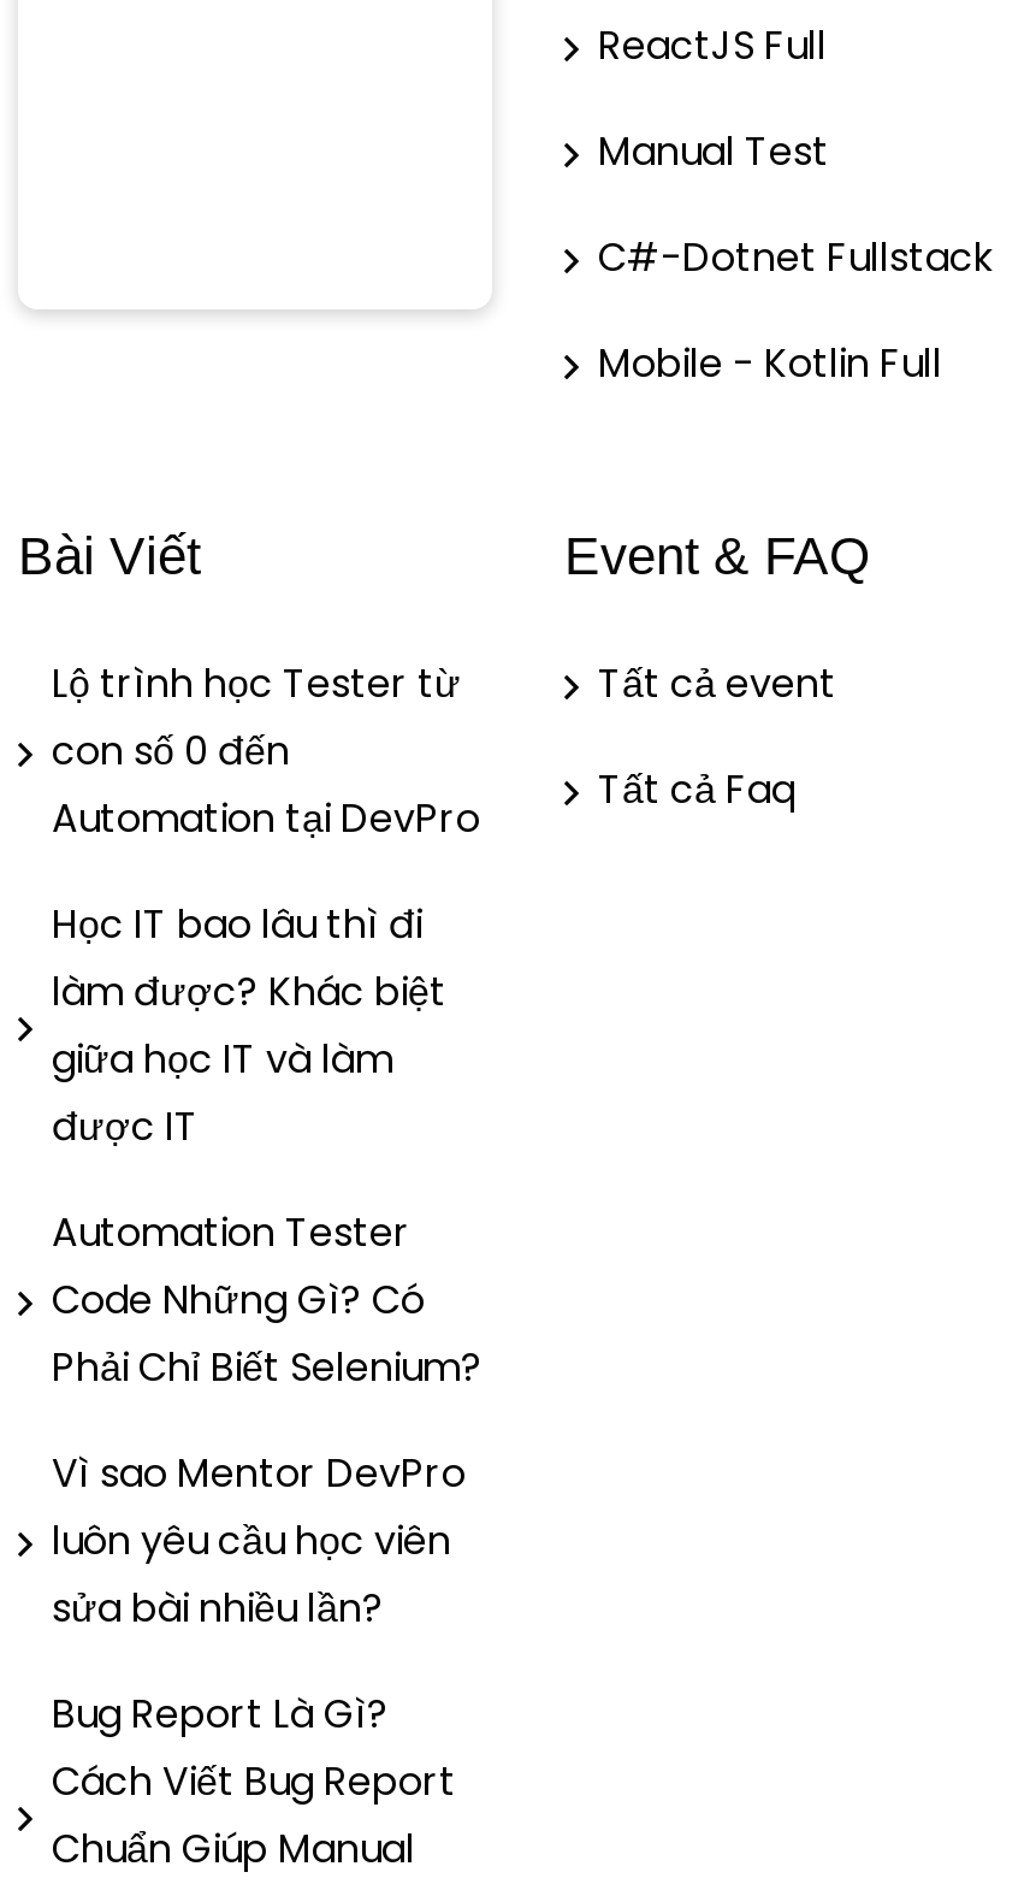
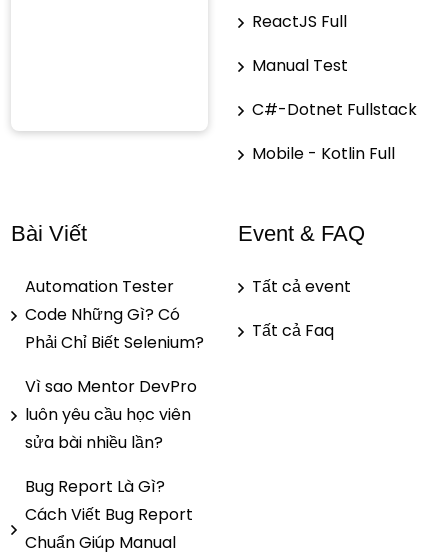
[52,655,480,1153] Lộ trình học Tester từ | con số 0 đến | Automation tại DevPro | Học IT bao lâu thì đi | làm được? Khác biệt | giữa học IT và làm | được IT -> none

